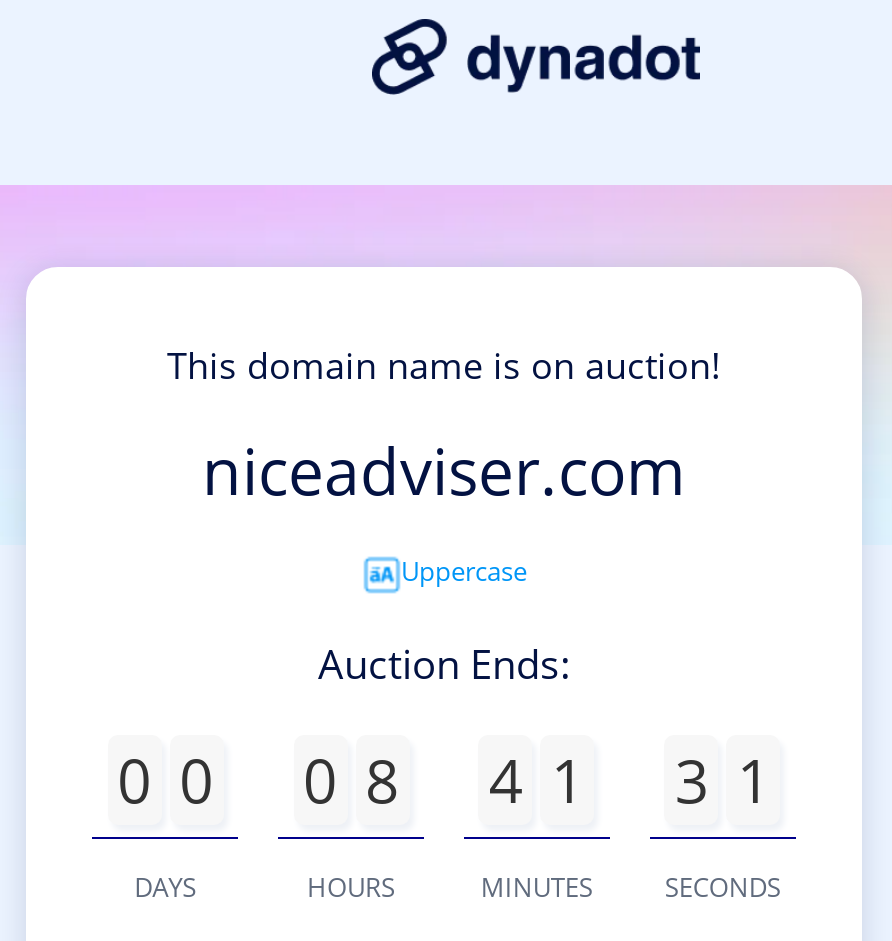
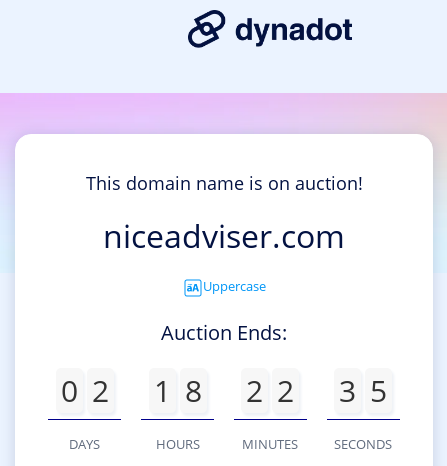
[117,739,213,821] 0 0 -> [61,370,109,411] 0 2
[303,739,399,821] 0 8 -> [153,370,201,411] 1 8
[489,739,585,821] 4 1 -> [246,370,294,411] 2 2
[675,739,771,821] 3 1 -> [339,370,387,411] 3 5

